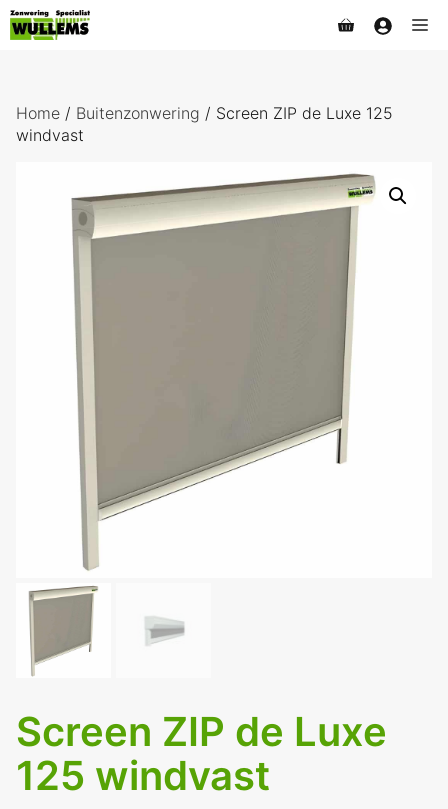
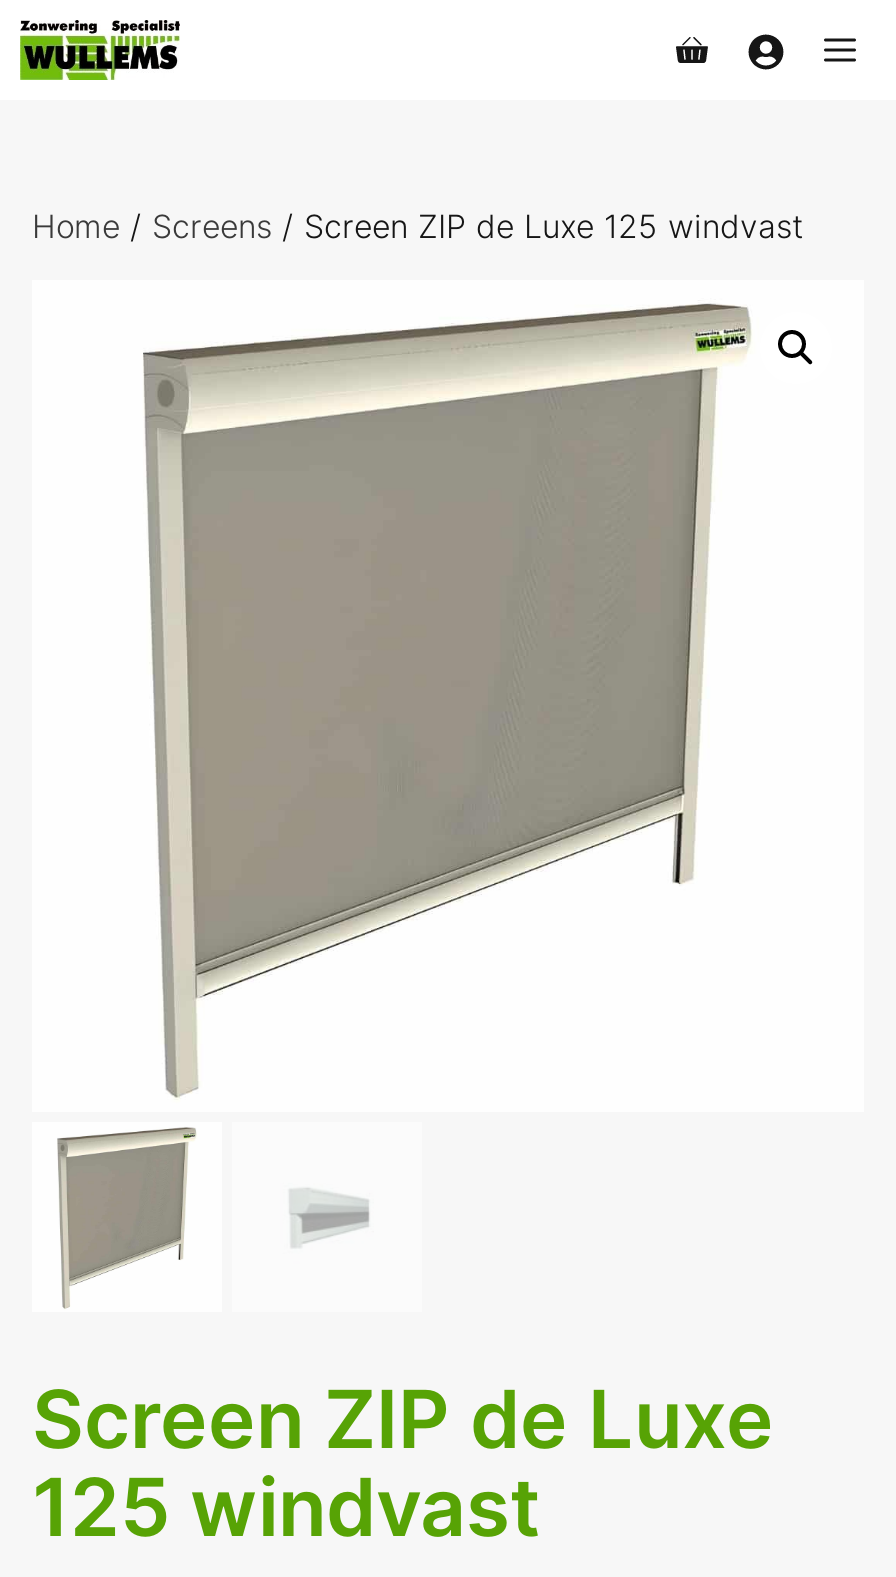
[16,103,393,145] Home / Buitenzonwering / Screen ZIP de Luxe 125 | windvast -> [32,206,804,246] Home / Screens / Screen ZIP de Luxe 125 windvast

